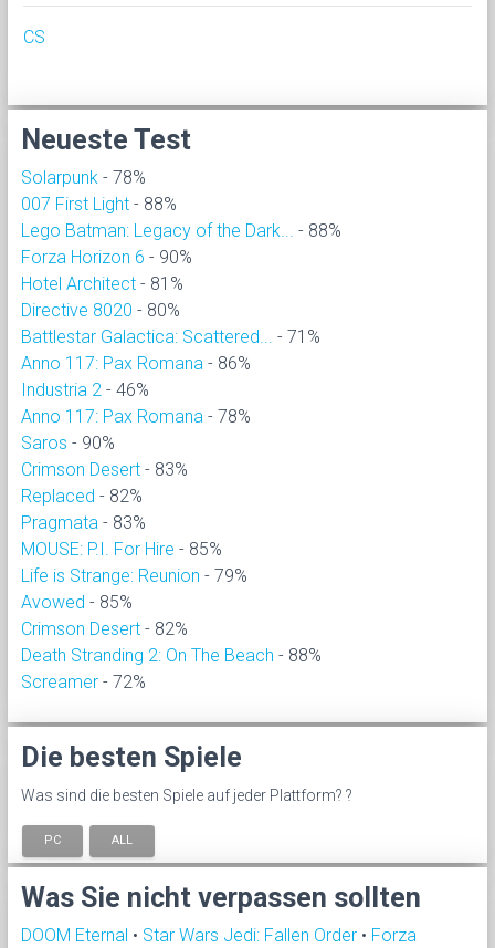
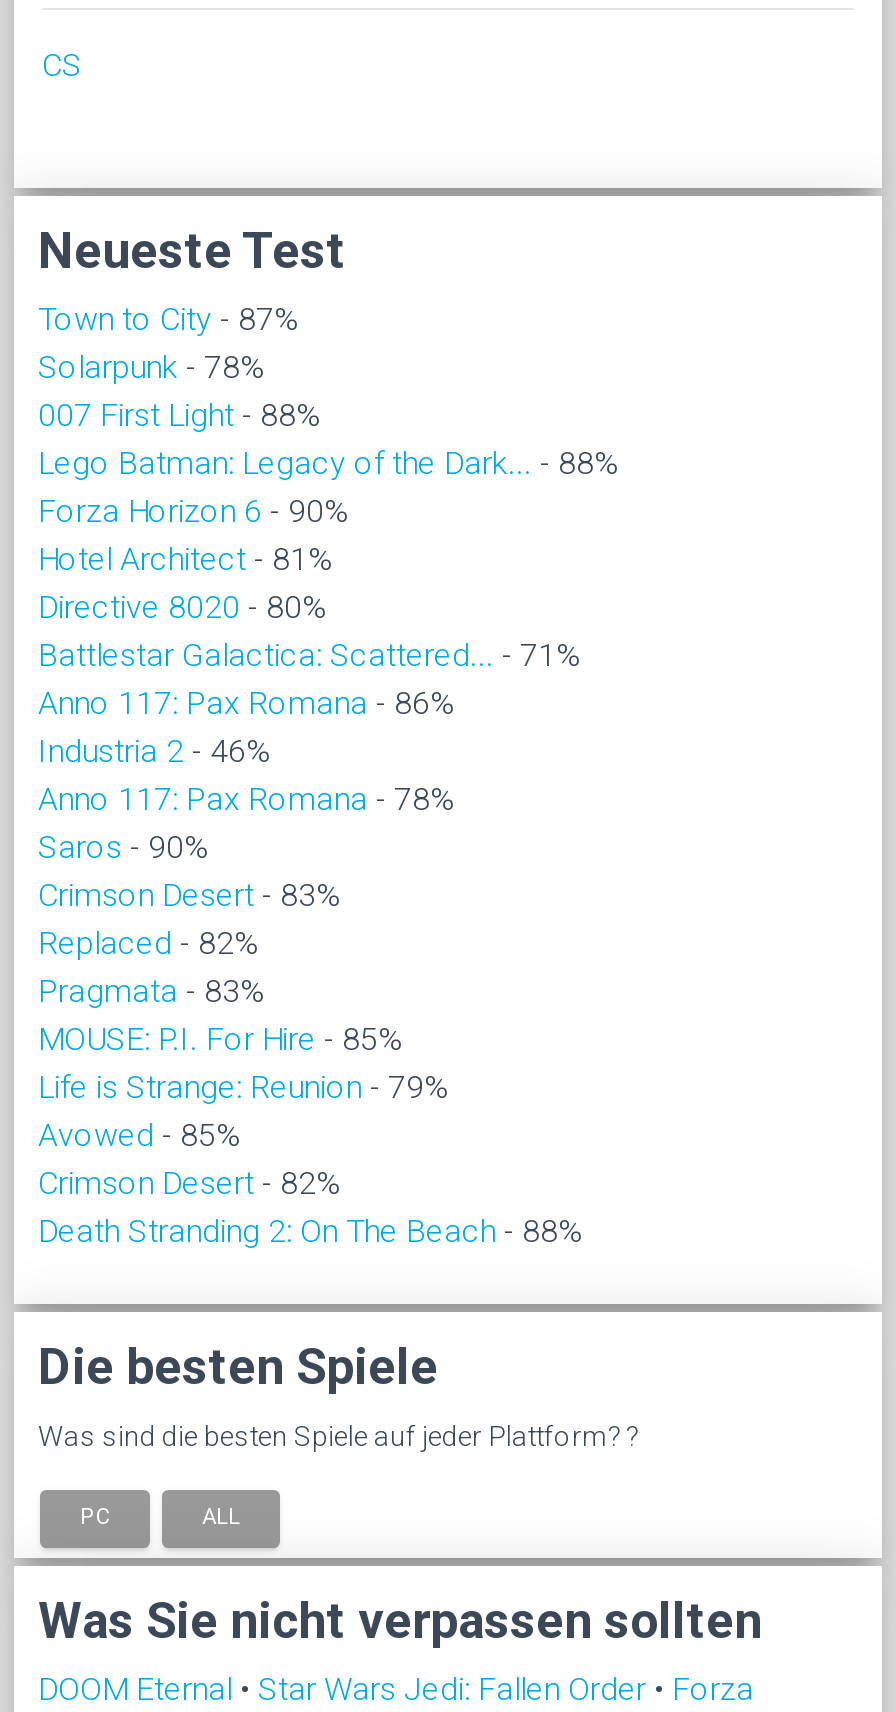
none -> [38,299,298,337] Town to City - 87%
moved [21,167,341,665] -> [38,347,618,1249]: Solarpunk - 78% | 007 First Light - 88% | Lego Batman: Legacy of the Dark... - 88% | ... | Crimson Desert - 82% | Death Stranding 2: On The Beach - 88%
[21,671,146,692] Screamer - 72% -> none

